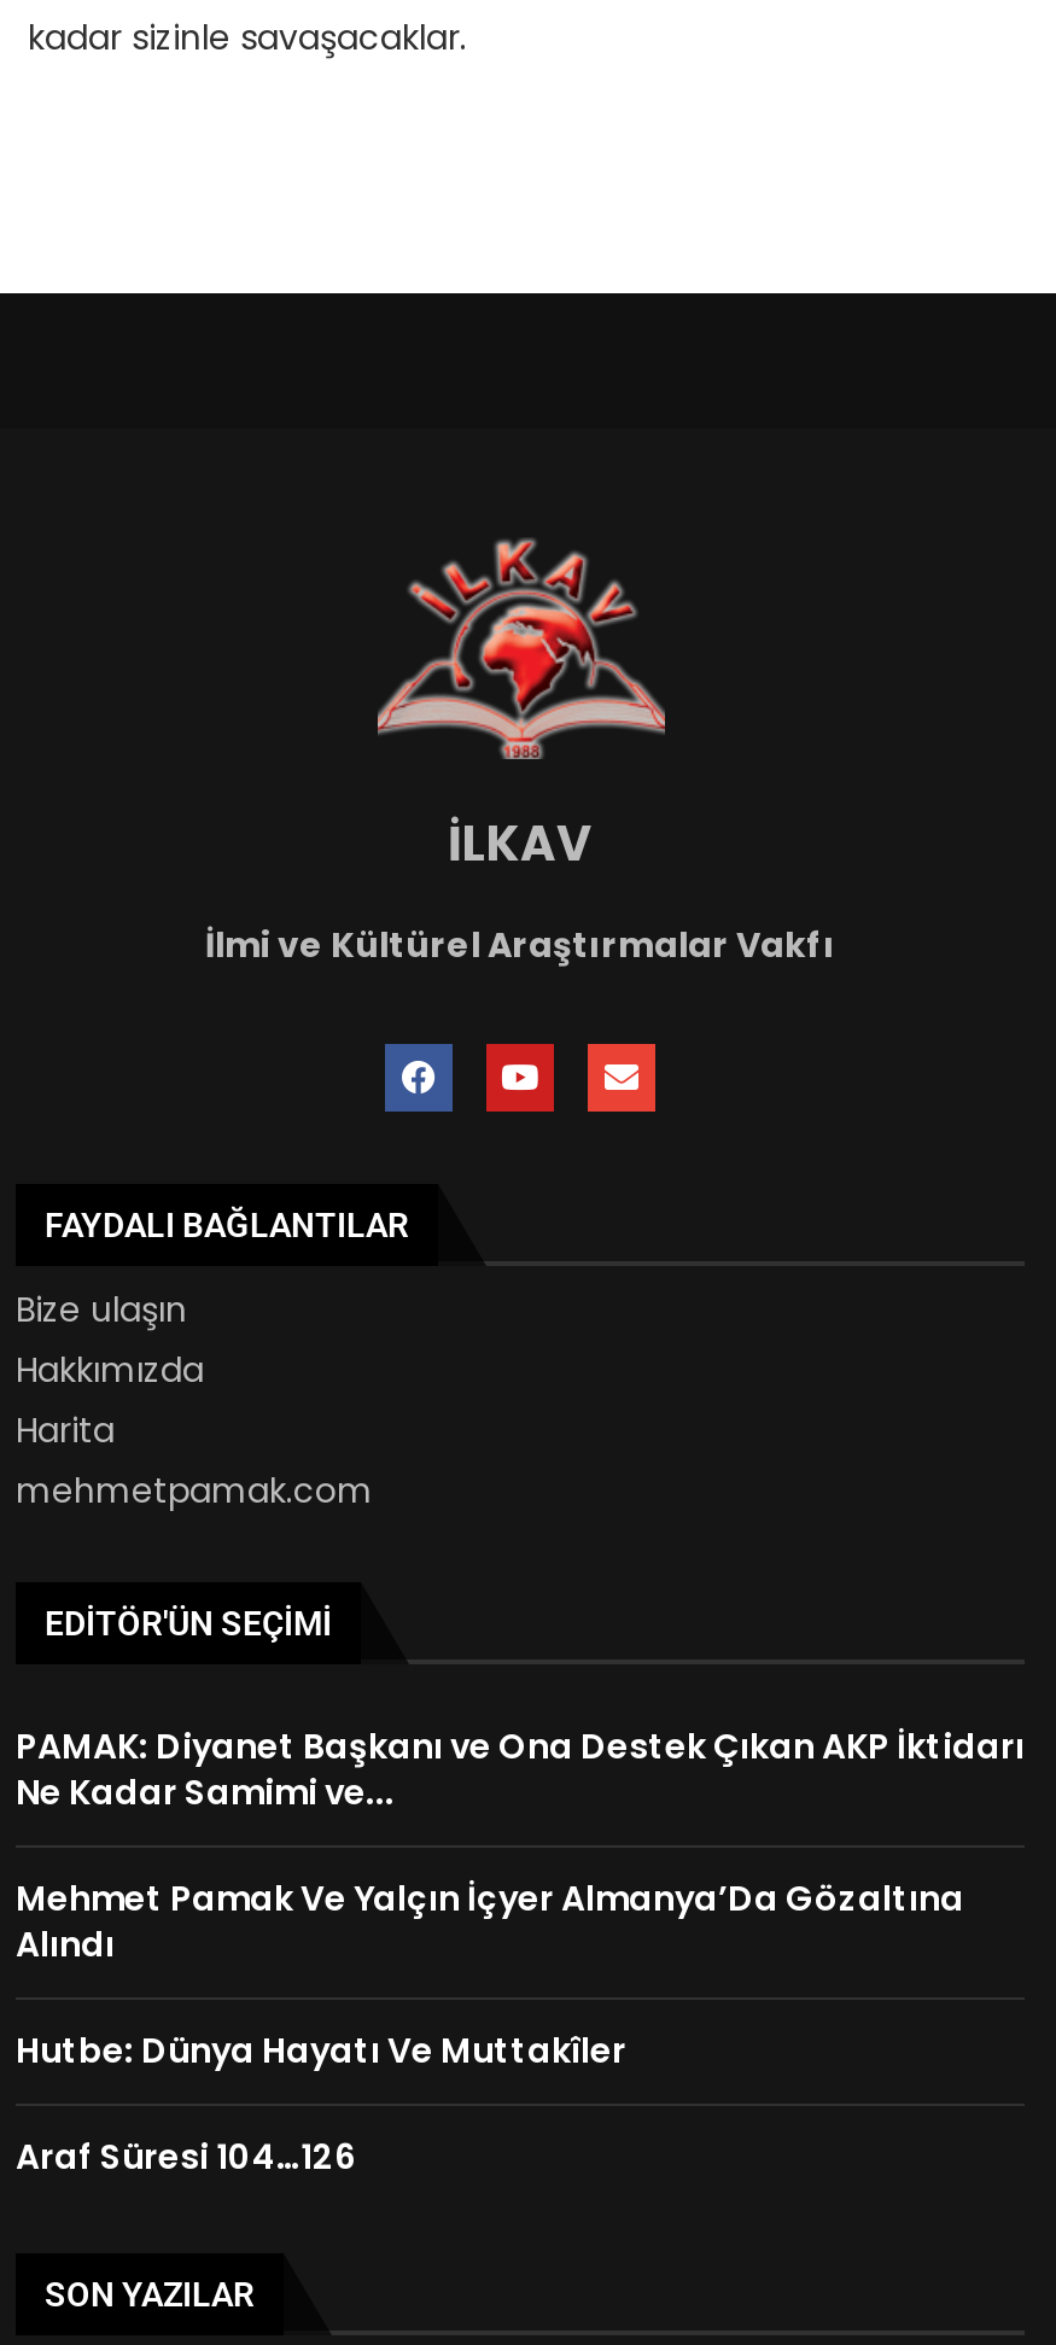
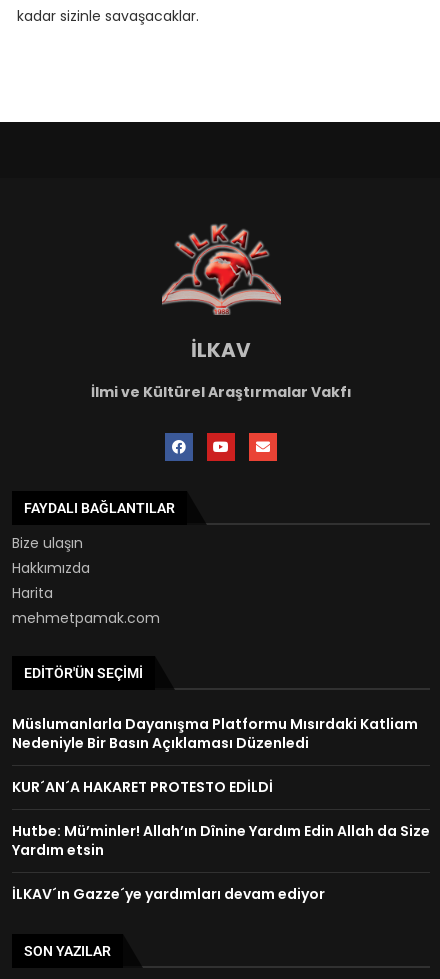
[16,1722,1025,1816] PAMAK: Diyanet Başkanı ve Ona Destek Çıkan AKP İktidarı | Ne Kadar Samimi ve... -> [12,714,418,753] Müslumanlarla Dayanışma Platformu Mısırdaki Katliam | Nedeniyle Bir Basın Açıklaması Düzenledi
[16,1874,964,1968] Mehmet Pamak Ve Yalçın İçyer Almanya’Da Gözaltına | Alındı -> [12,777,273,797] KUR´AN´A HAKARET PROTESTO EDİLDİ
[16,2026,626,2075] Hutbe: Dünya Hayatı Ve Muttakîler -> [12,821,430,860] Hutbe: Mü’minler! Allah’ın Dînine Yardım Edin Allah da Size | Yardım etsin
[16,2133,356,2181] Araf Süresi 104…126 -> [12,884,325,904] İLKAV´ın Gazze´ye yardımları devam ediyor

